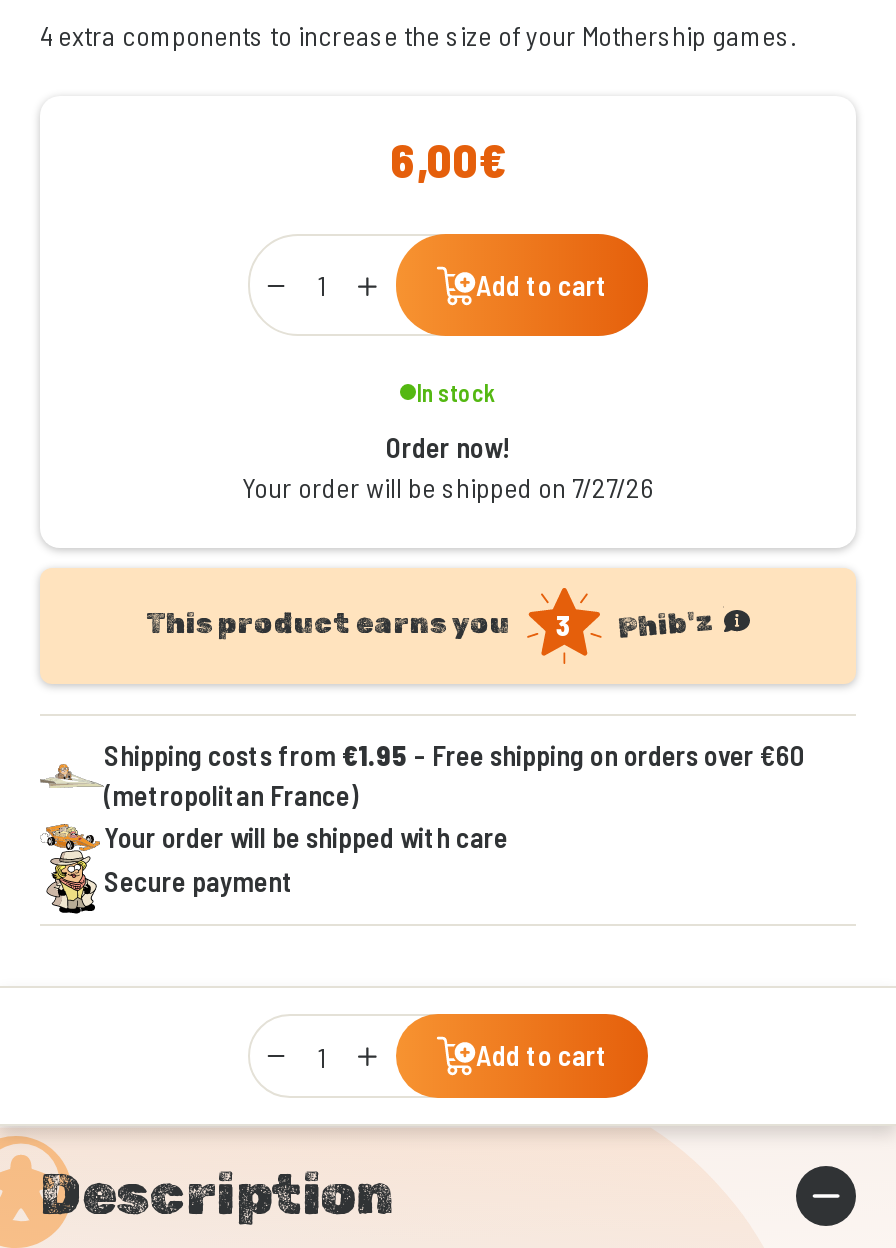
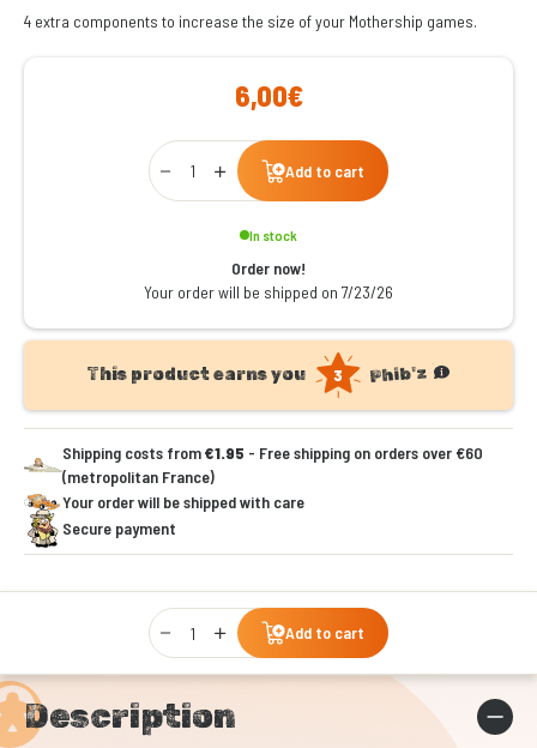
[242,470,654,504] Your order will be shipped on 7/27/26 -> [144,282,393,302] Your order will be shipped on 7/23/26

